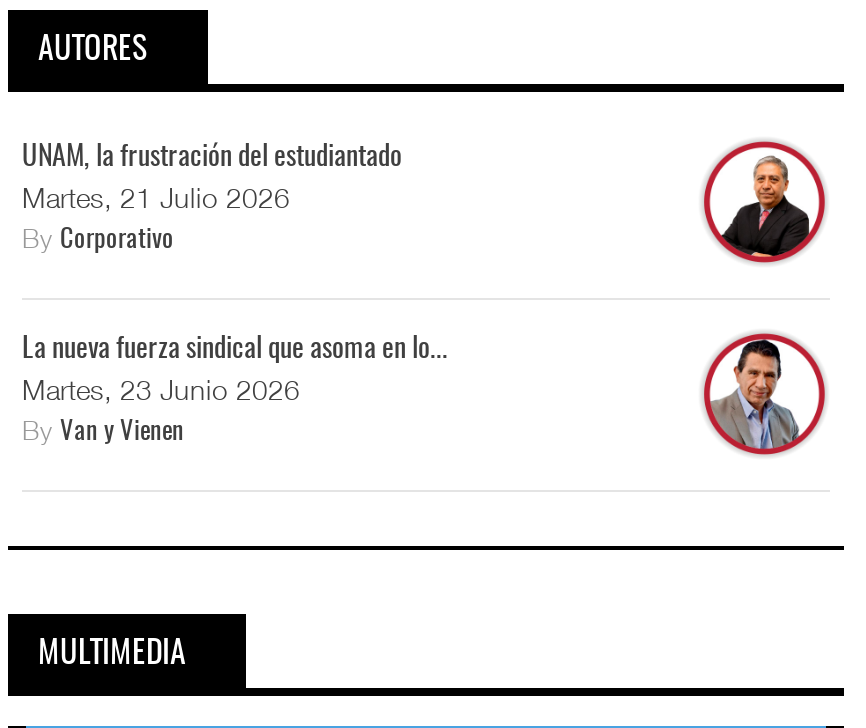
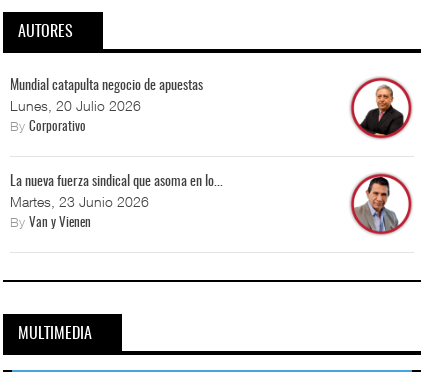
[22,144,402,214] UNAM, la frustración del estudiantado | Martes, 21 Julio 2026 -> [10,79,203,114] Mundial catapulta negocio de apuestas | Lunes, 20 Julio 2026

